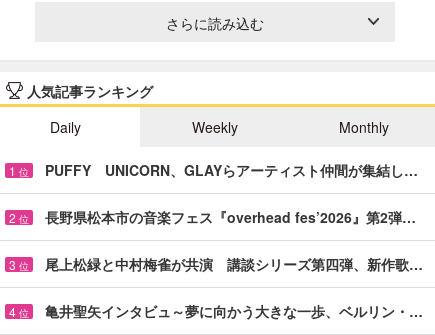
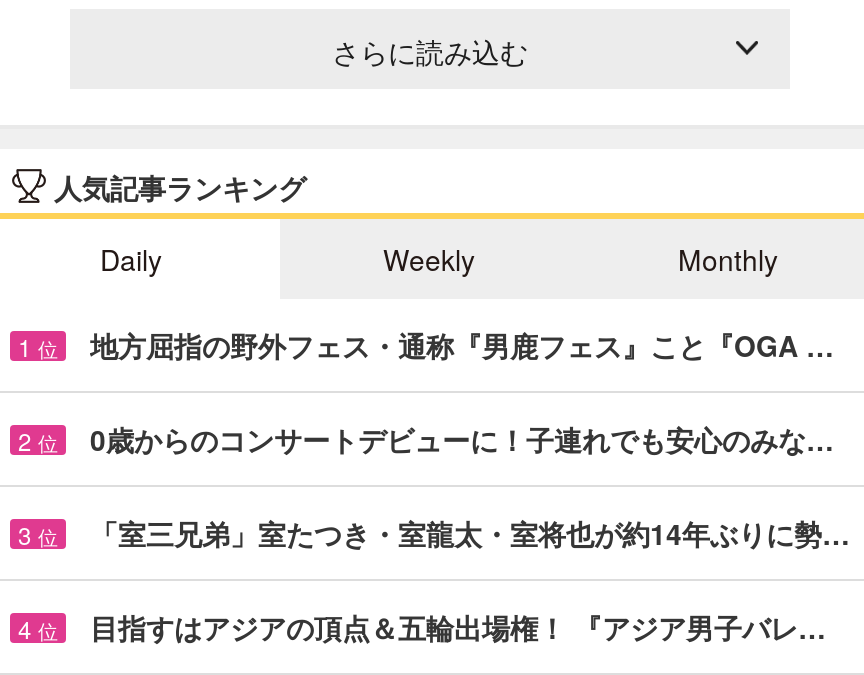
[45,160,418,180] PUFFY UNICORN、GLAYらアーティスト仲間が集結し… -> [90,325,834,365] 地方屈指の野外フェス・通称『男鹿フェス』こと『OGA …
[45,207,416,227] 長野県松本市の音楽フェス『overhead fes’2026』第2弾… -> [90,419,834,459] 0歳からのコンサートデビューに！子連れでも安心のみな…
[45,254,423,274] 尾上松緑と中村梅雀が共演 講談シリーズ第四弾、新作歌… -> [90,513,850,553] 「室三兄弟」室たつき・室龍太・室将也が約14年ぶりに勢…
[45,301,423,321] 亀井聖矢インタビュ～夢に向かう大きな一歩、ベルリン・… -> [90,607,826,647] 目指すはアジアの頂点＆五輪出場権！ 『アジア男子バレ…

